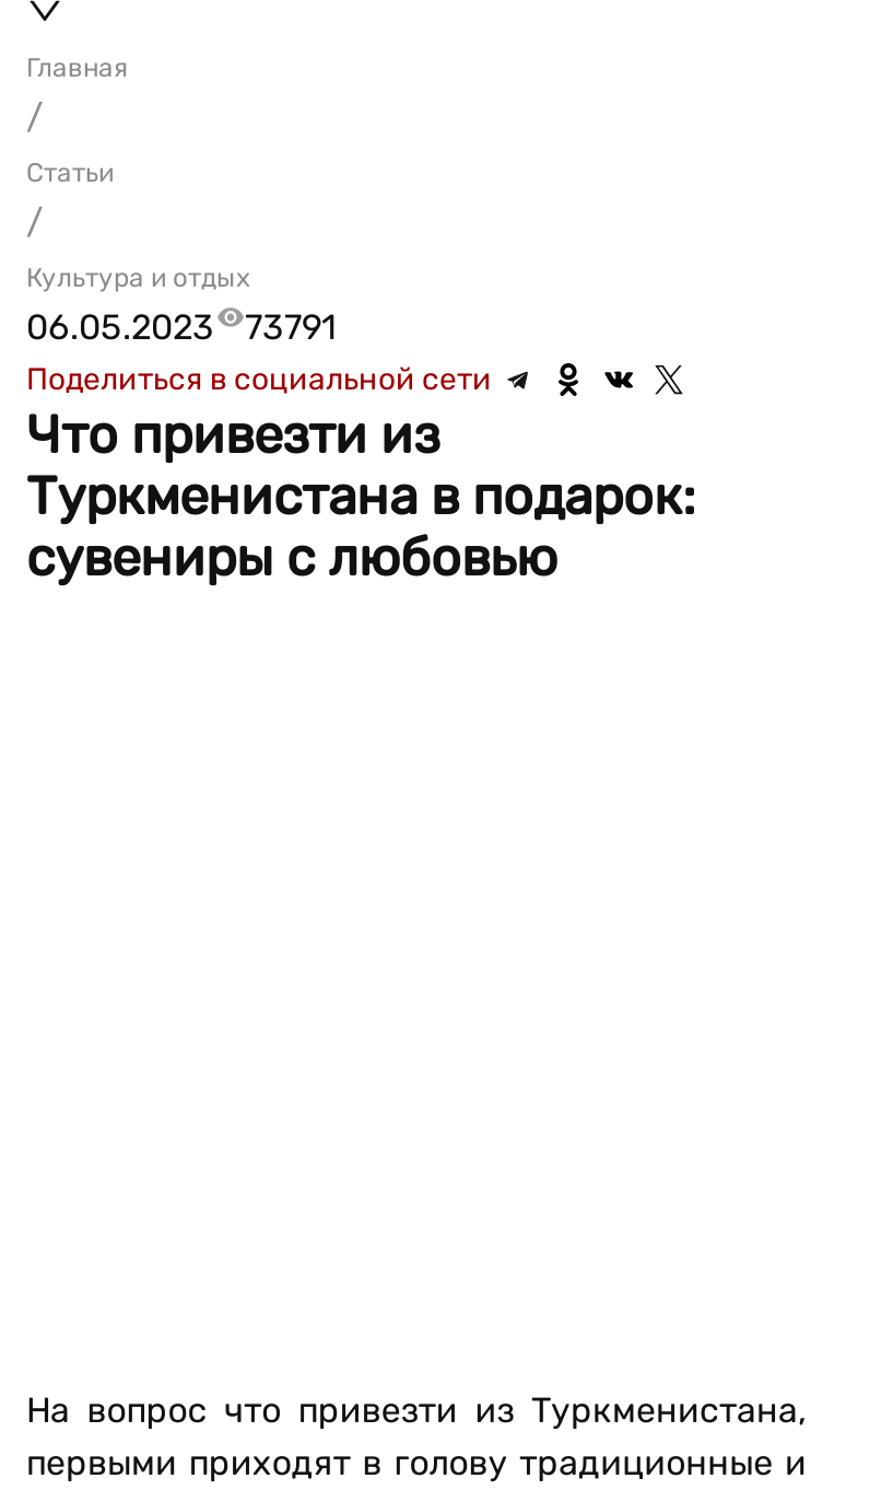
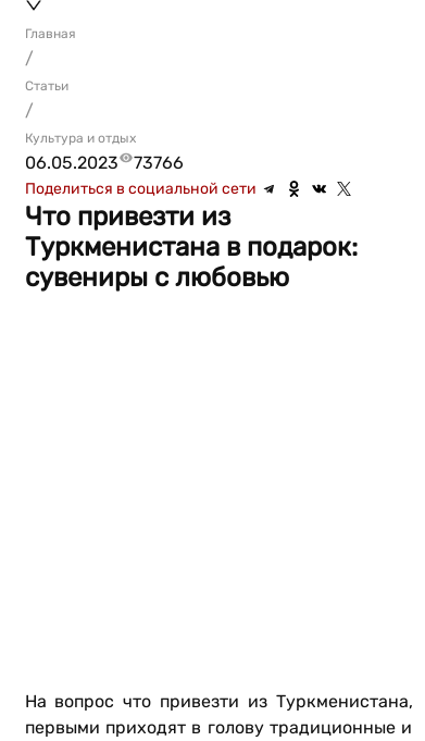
[26,306,337,348] 06.05.2023 73791 -> [24,152,183,173] 06.05.2023 73766

